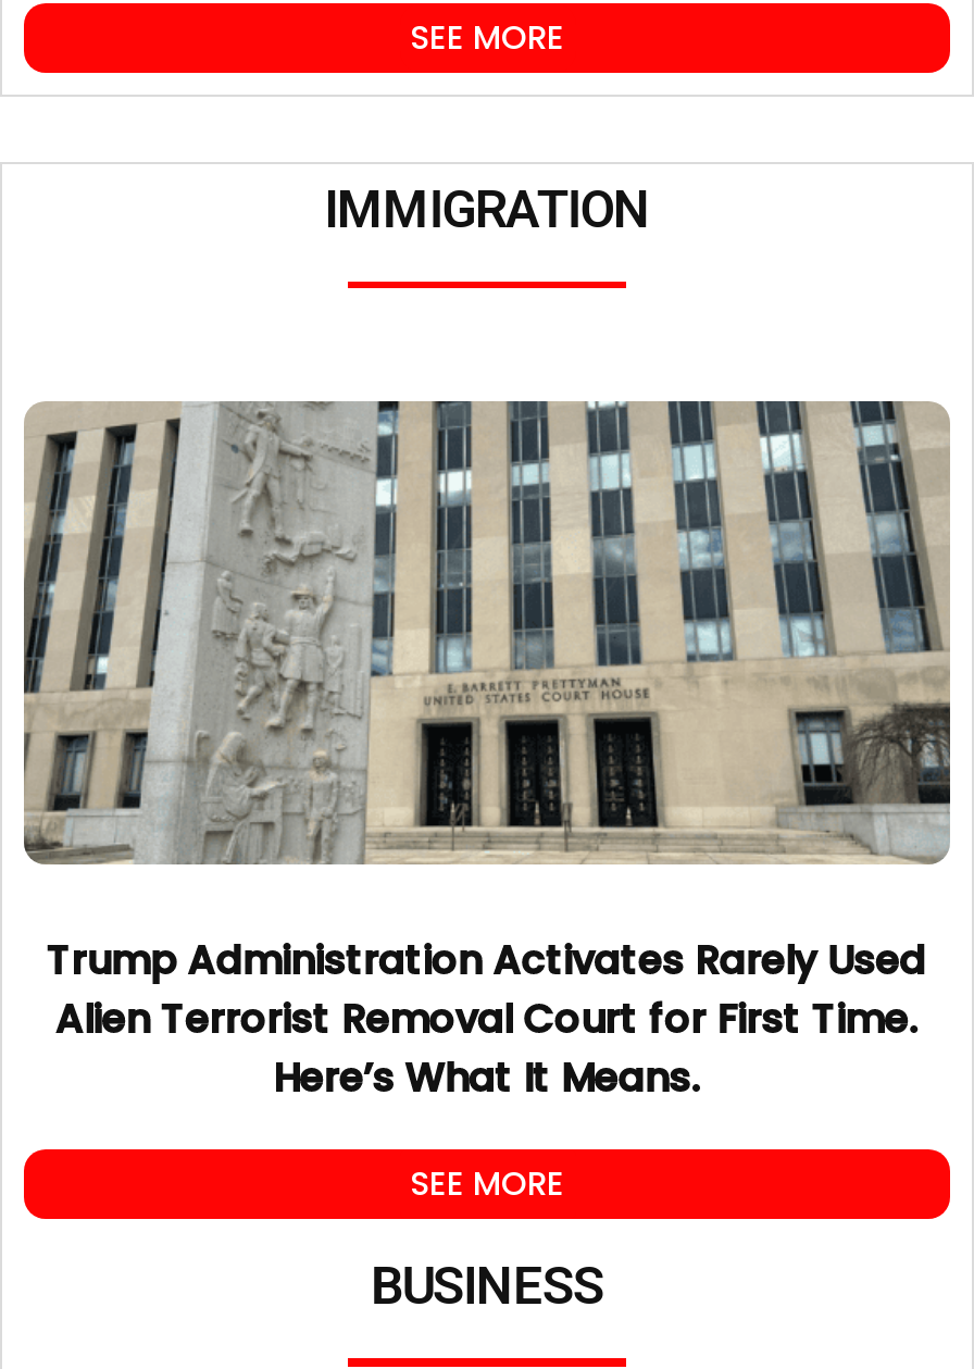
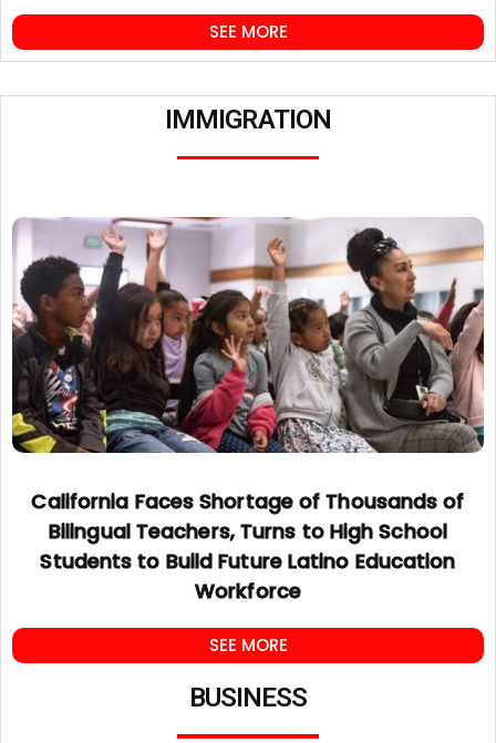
[24,399,952,1104] [image] | Trump Administration Activates Rarely Used | Alien Terrorist Removal Court for First Time. | Here’s What It Means. -> [12,216,484,605] [image] | California Faces Shortage of Thousands of | Bilingual Teachers, Turns to High School | Students to Build Future Latino Education | Workforce

